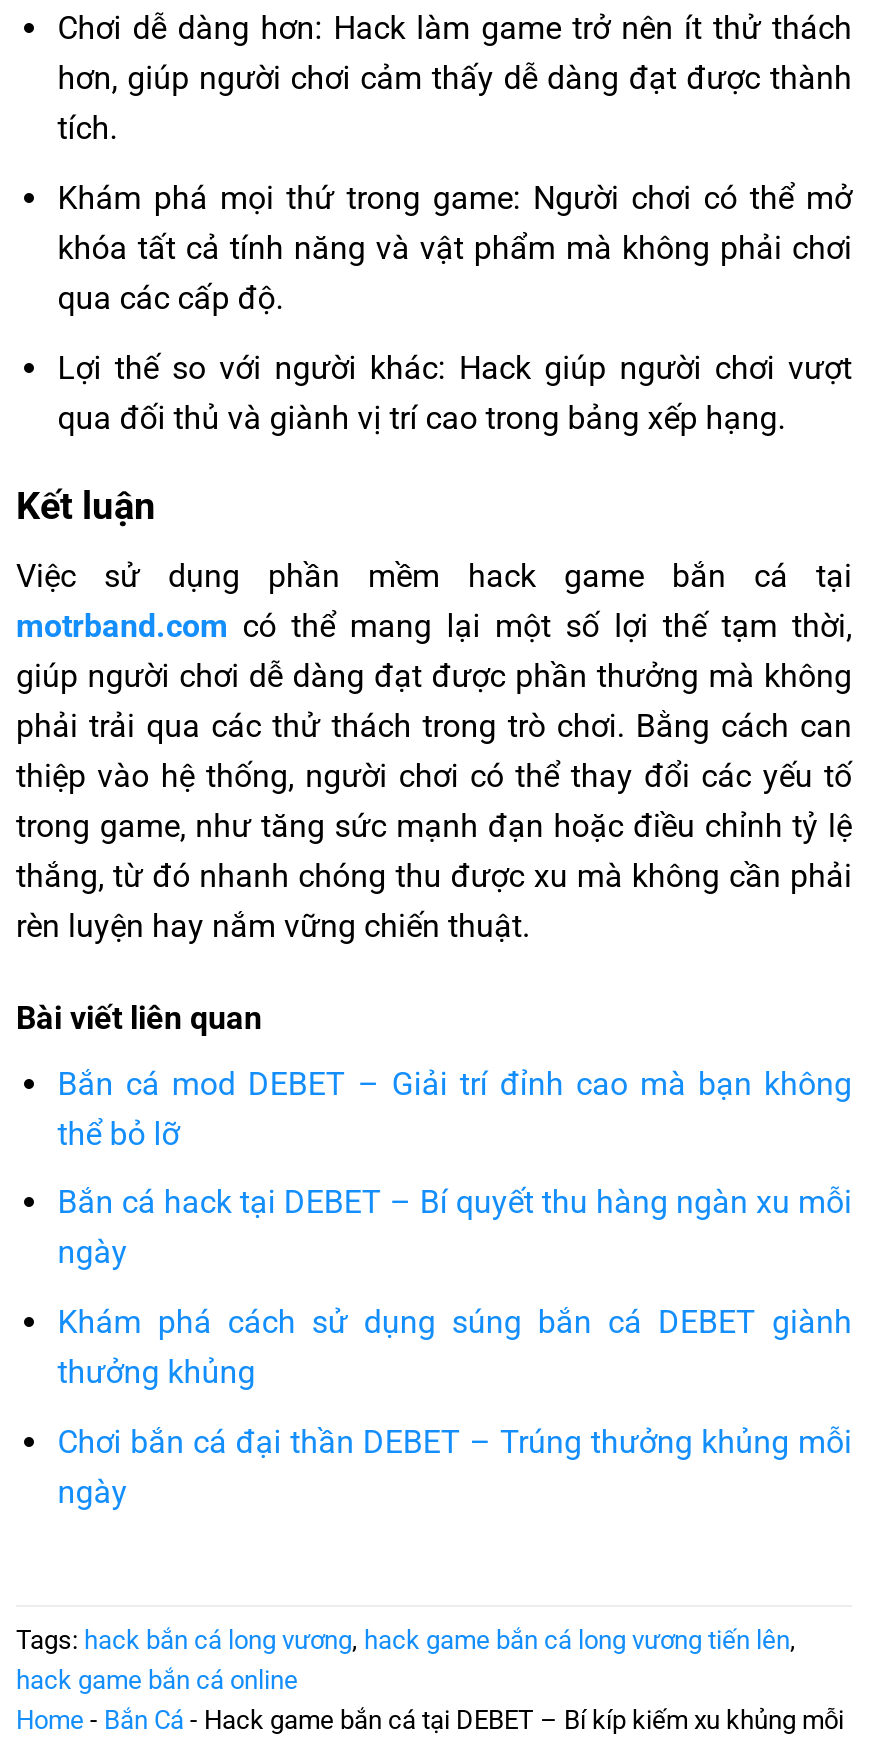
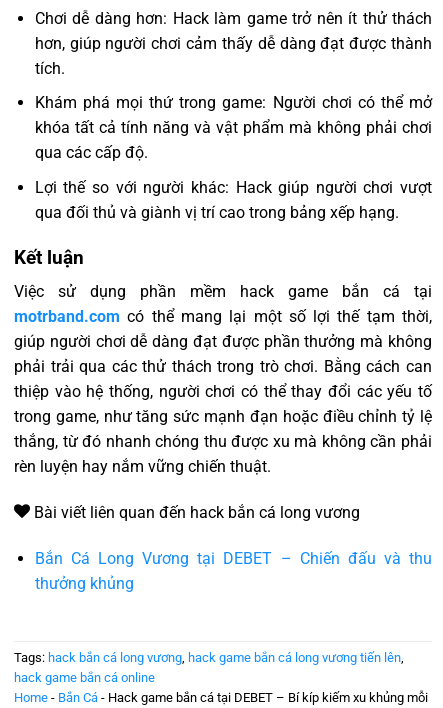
[16,998,852,1341] Bài viết liên quan | Bắn cá mod DEBET – Giải trí đỉnh cao mà bạn không | thể bỏ lỡ | Bắn cá hack tại DEBET – Bí quyết thu hàng ngàn xu mỗi | ngày | Khám phá cách sử dụng súng bắn cá DEBET giành -> [30,503,432,568] Bài viết liên quan đến hack bắn cá long vương | Bắn Cá Long Vương tại DEBET – Chiến đấu và thu
[58,1422,852,1510] Chơi bắn cá đại thần DEBET – Trúng thưởng khủng mỗi | ngày -> none

